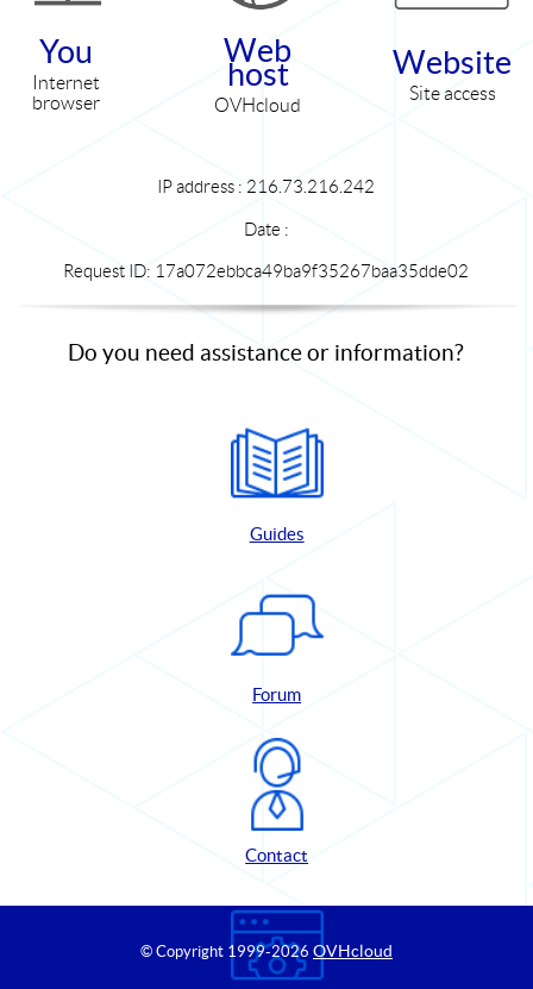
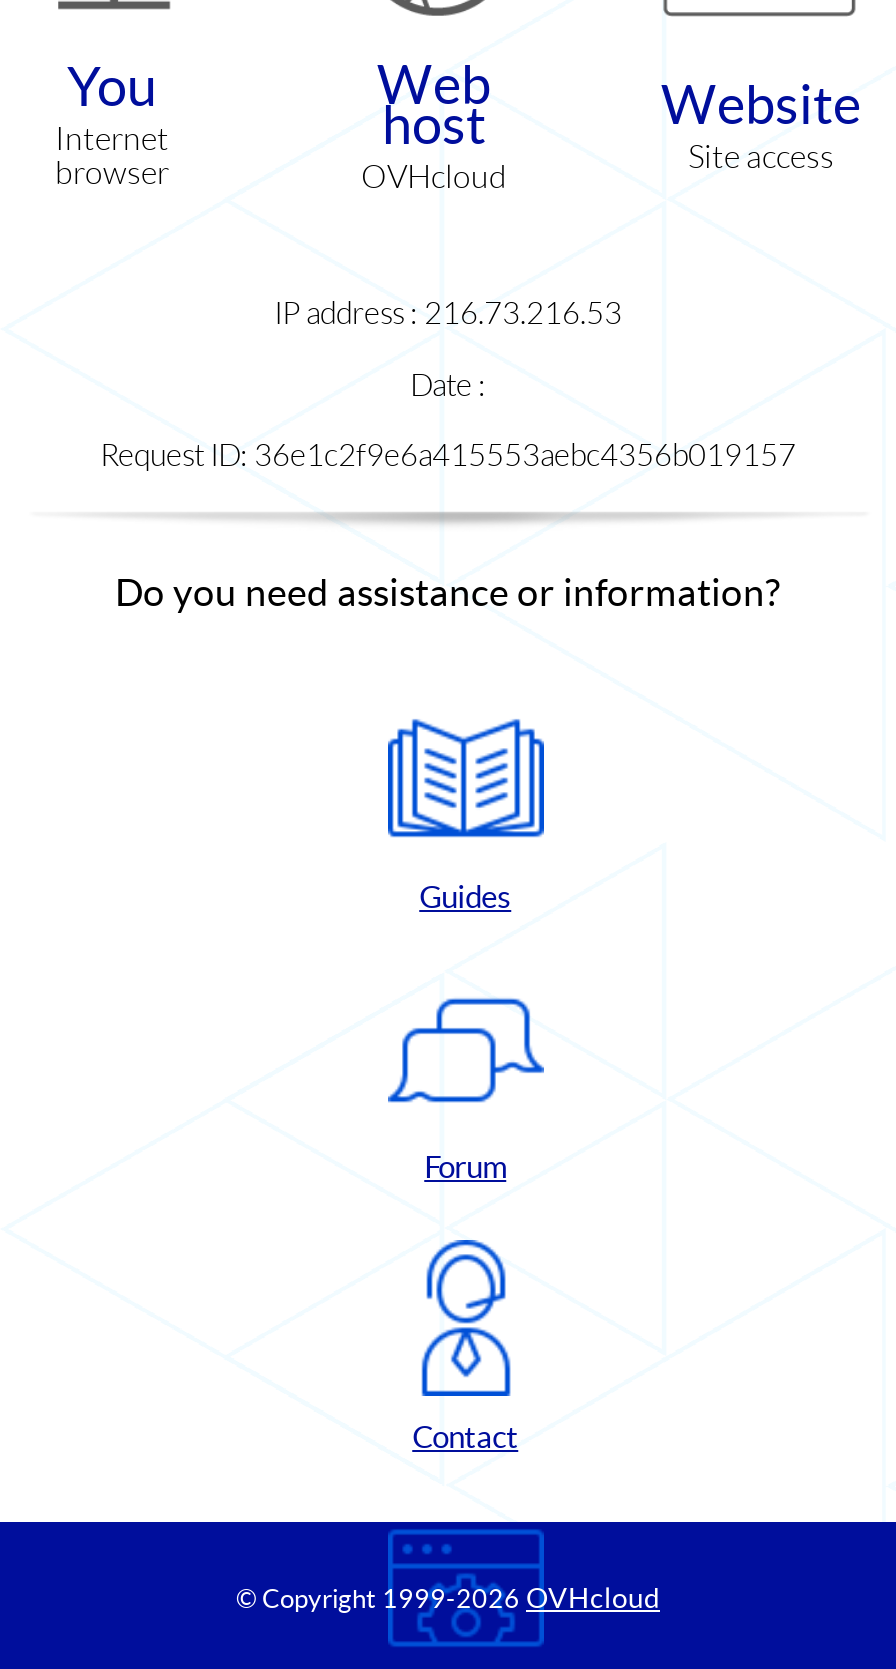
[158,176,375,197] IP address : 216.73.216.242 -> [274,296,622,330] IP address : 216.73.216.53
[64,261,469,281] Request ID: 17a072ebbca49ba9f35267baa35dde02 -> [100,438,796,472] Request ID: 36e1c2f9e6a415553aebc4356b019157

